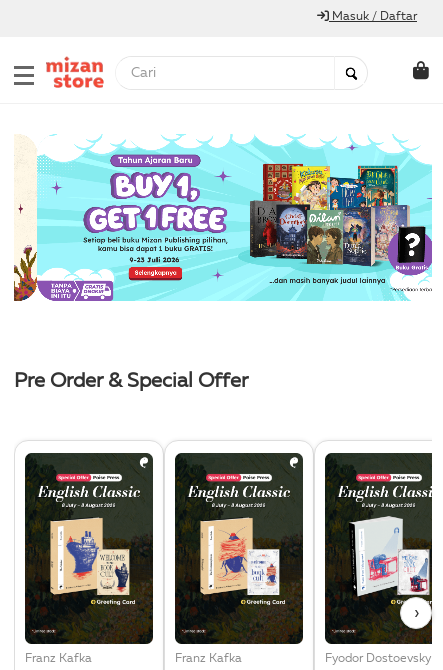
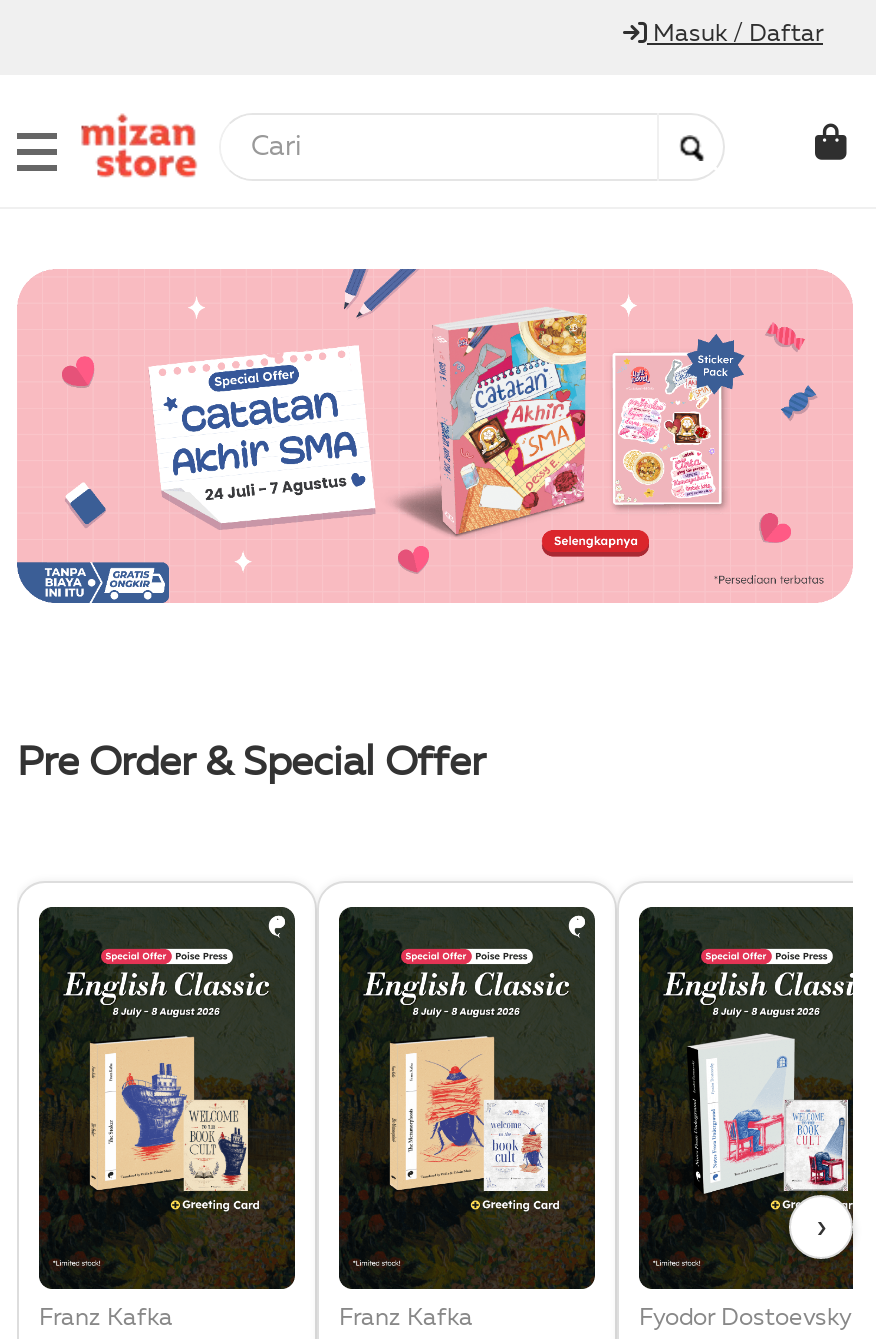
[13,134,433,302] [image] -> [15,267,853,605] [image]

